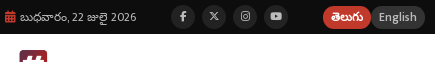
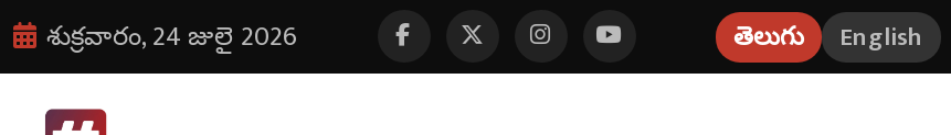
[20,7,136,27] బుధవారం, 22 జులై 2026 -> [46,14,296,58] శుక్రవారం, 24 జులై 2026

